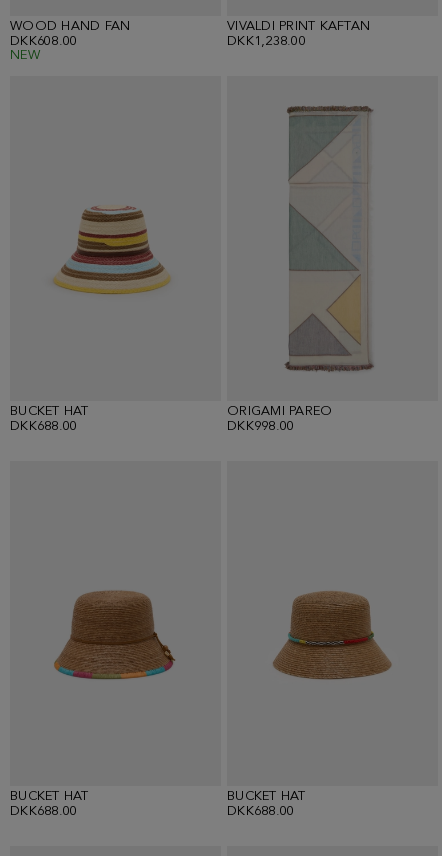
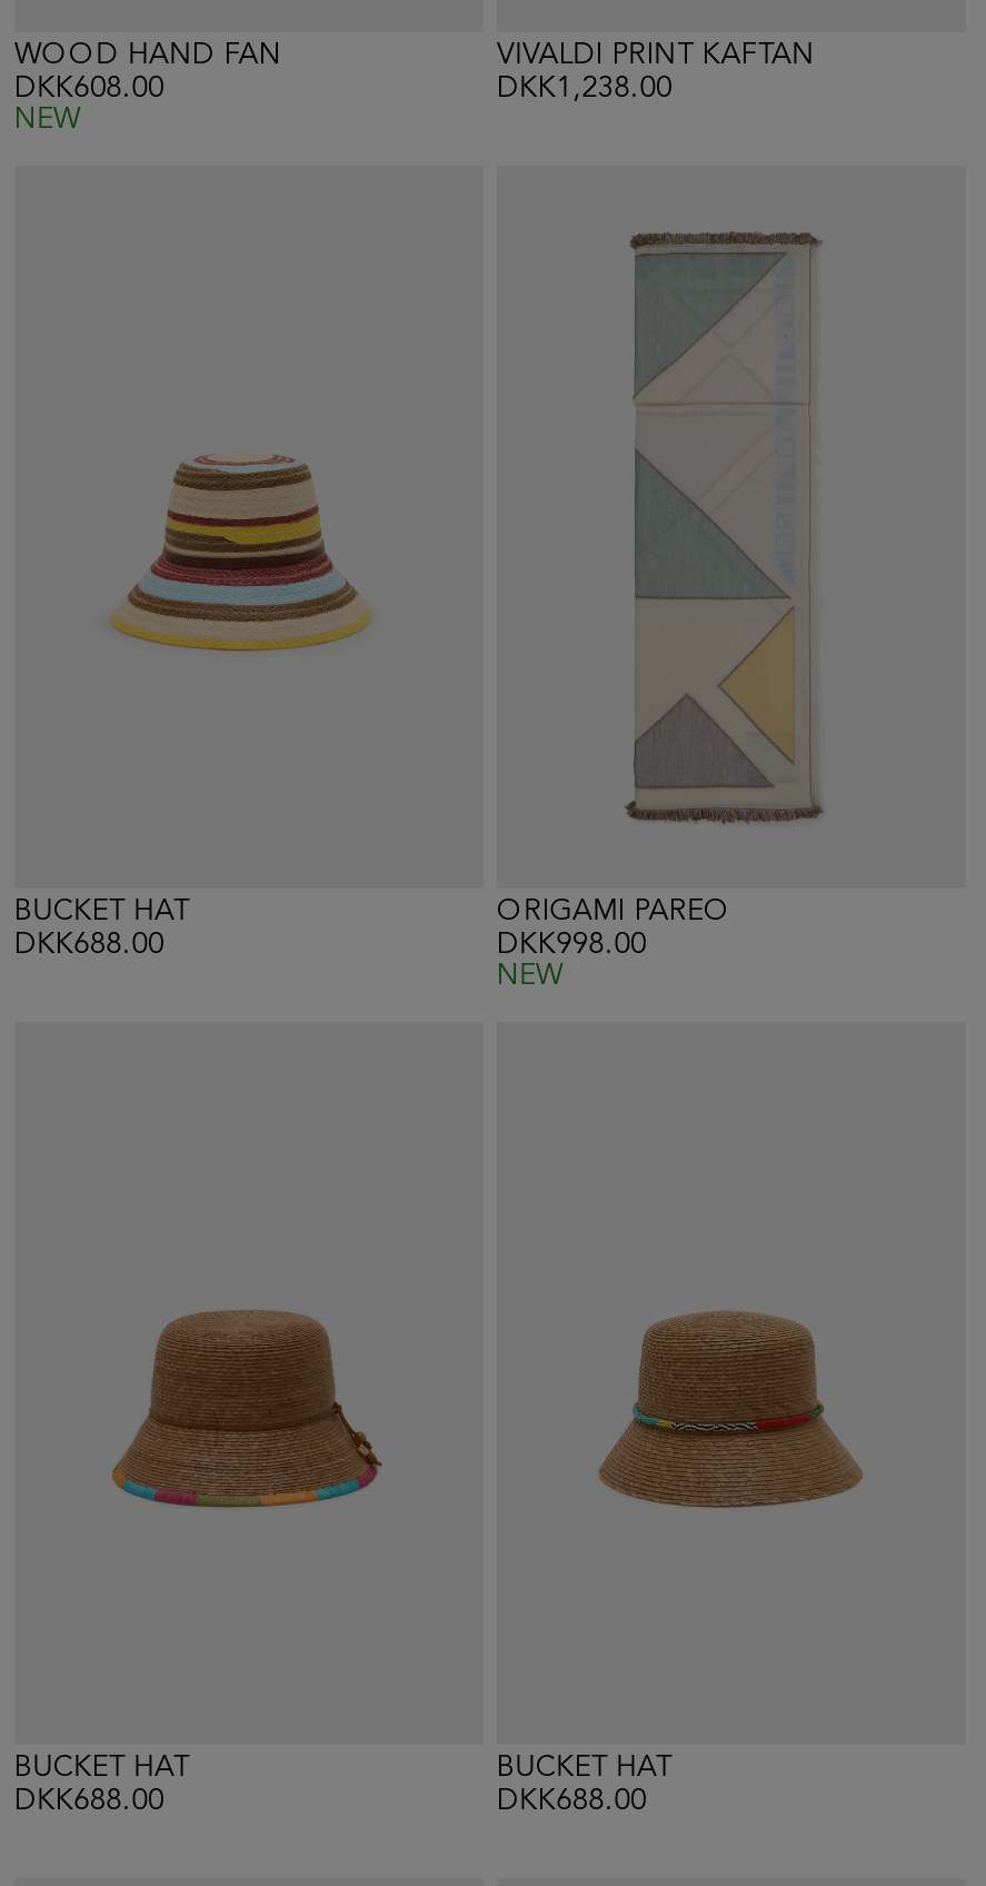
none -> [497,962,563,991] NEW

